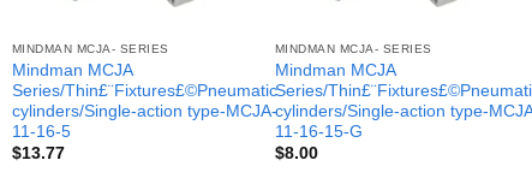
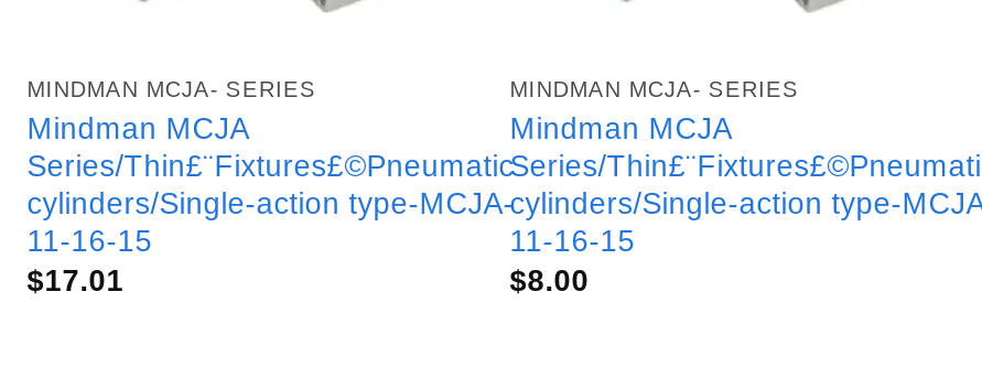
[12,123,71,141] 11-16-5 -> [27,225,153,258] 11-16-15
[275,123,362,141] 11-16-15-G -> [510,225,635,258] 11-16-15
[12,145,65,163] $13.77 -> [27,265,124,298] $17.01

